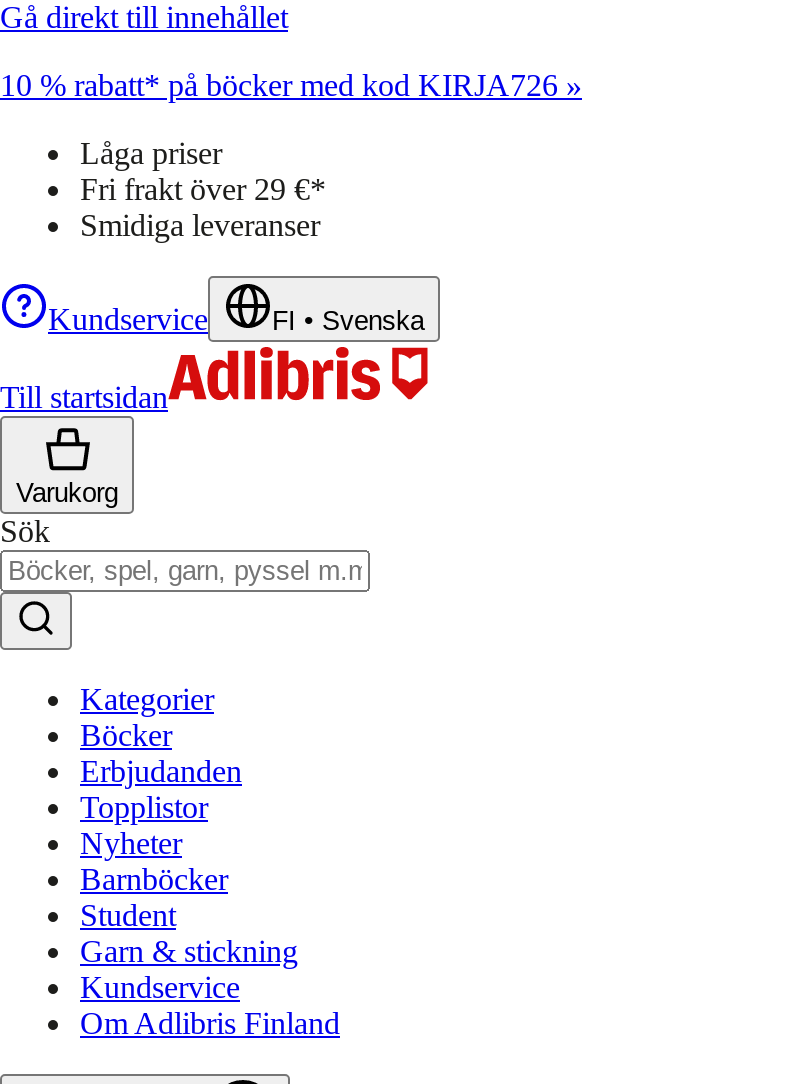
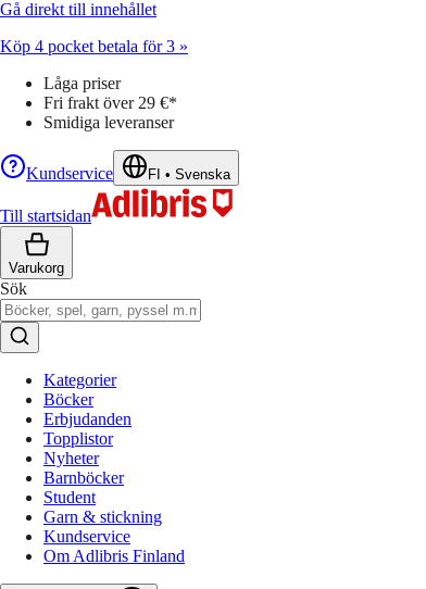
[0,68,582,102] 10 % rabatt* på böcker med kod KIRJA726 » -> [0,37,188,55] Köp 4 pocket betala för 3 »

